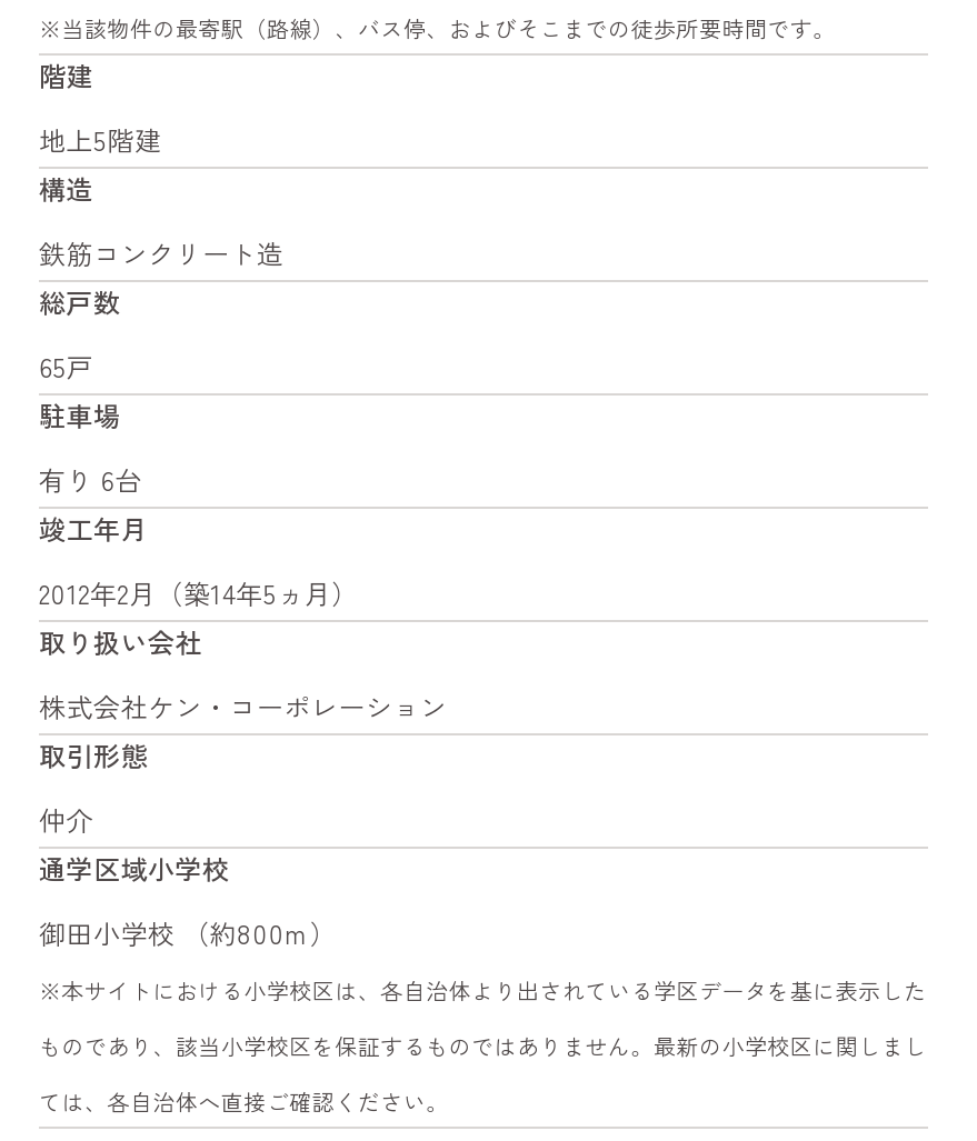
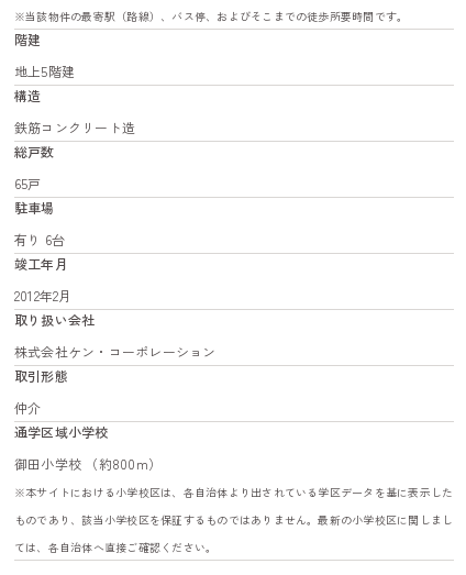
[39,573,359,611] 2012年2月（築14年5ヵ月） -> [14,286,72,305] 2012年2月

